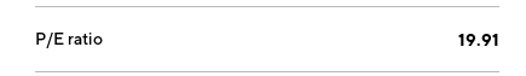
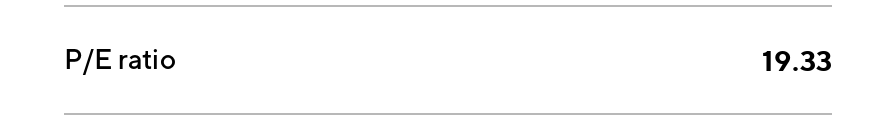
[458,29,499,49] 19.91 -> [762,43,832,77] 19.33

